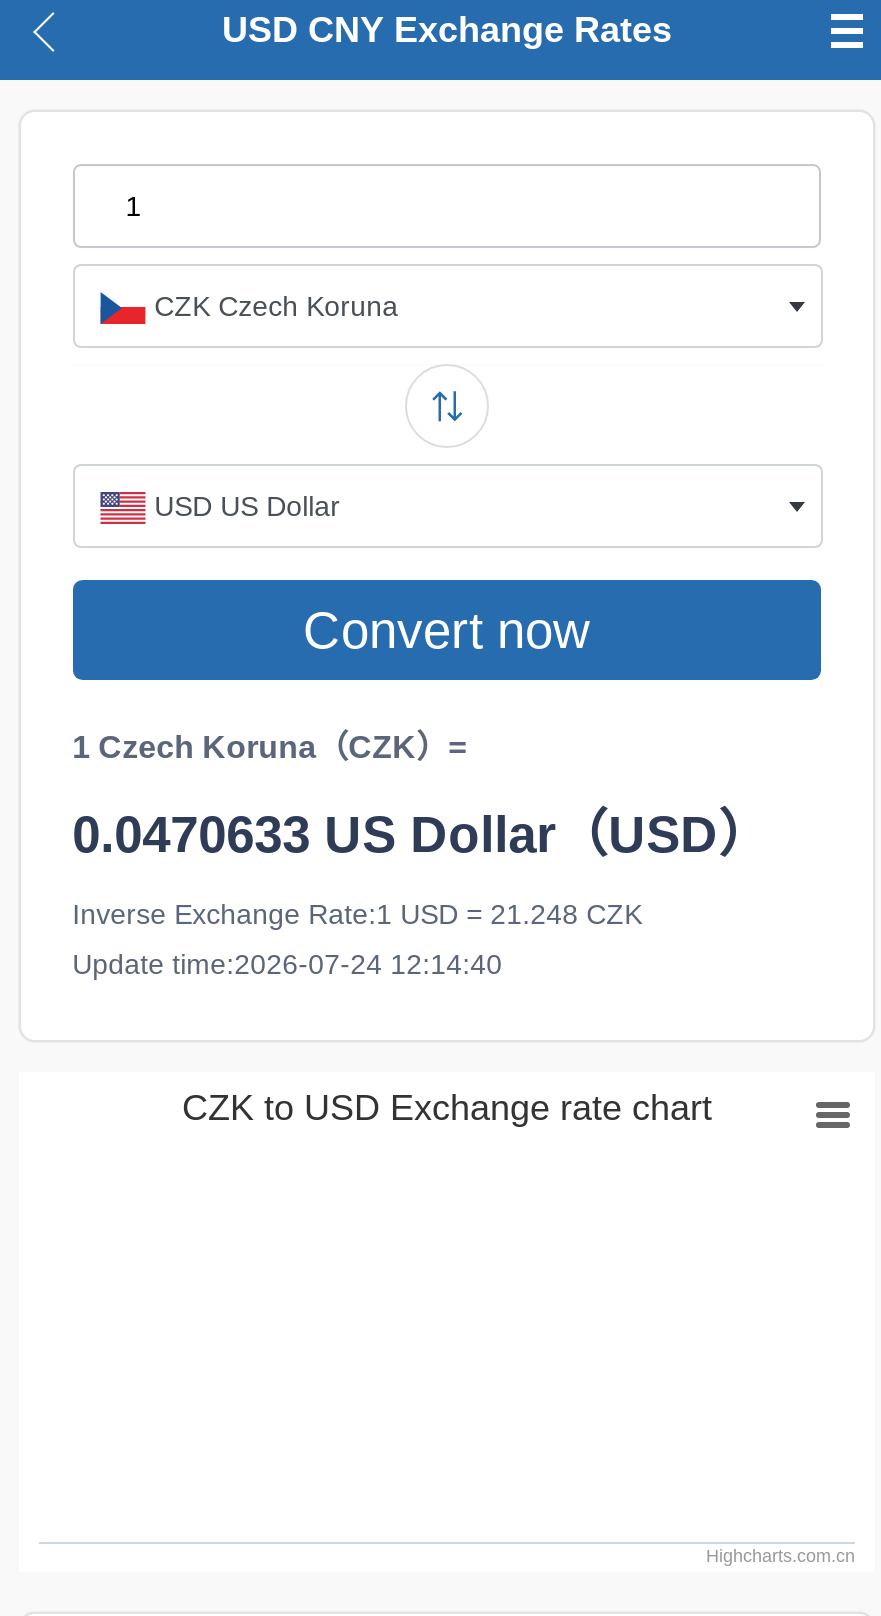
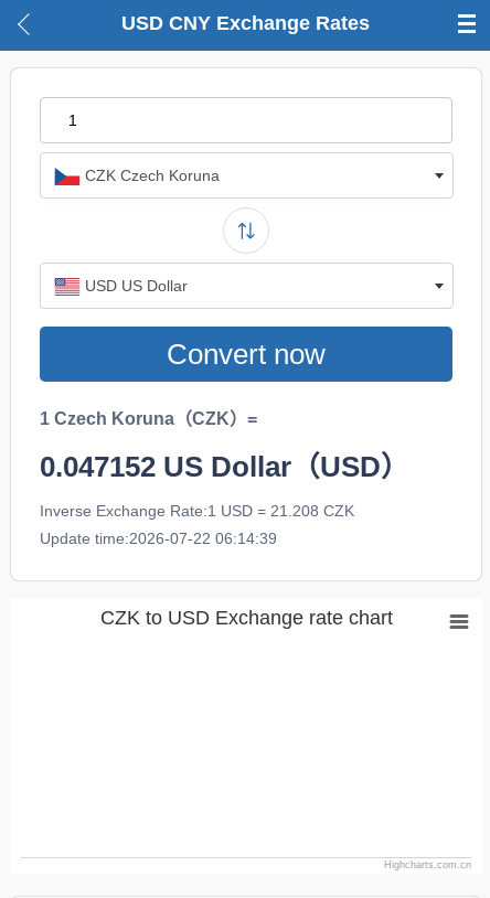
[72,806,770,862] 0.0470633 US Dollar（USD） -> [39,451,409,482] 0.047152 US Dollar（USD）
[72,898,642,930] Inverse Exchange Rate:1 USD = 21.248 CZK -> [39,502,354,519] Inverse Exchange Rate:1 USD = 21.208 CZK
[72,948,502,980] Update time:2026-07-24 12:14:40 -> [39,529,277,547] Update time:2026-07-22 06:14:39

